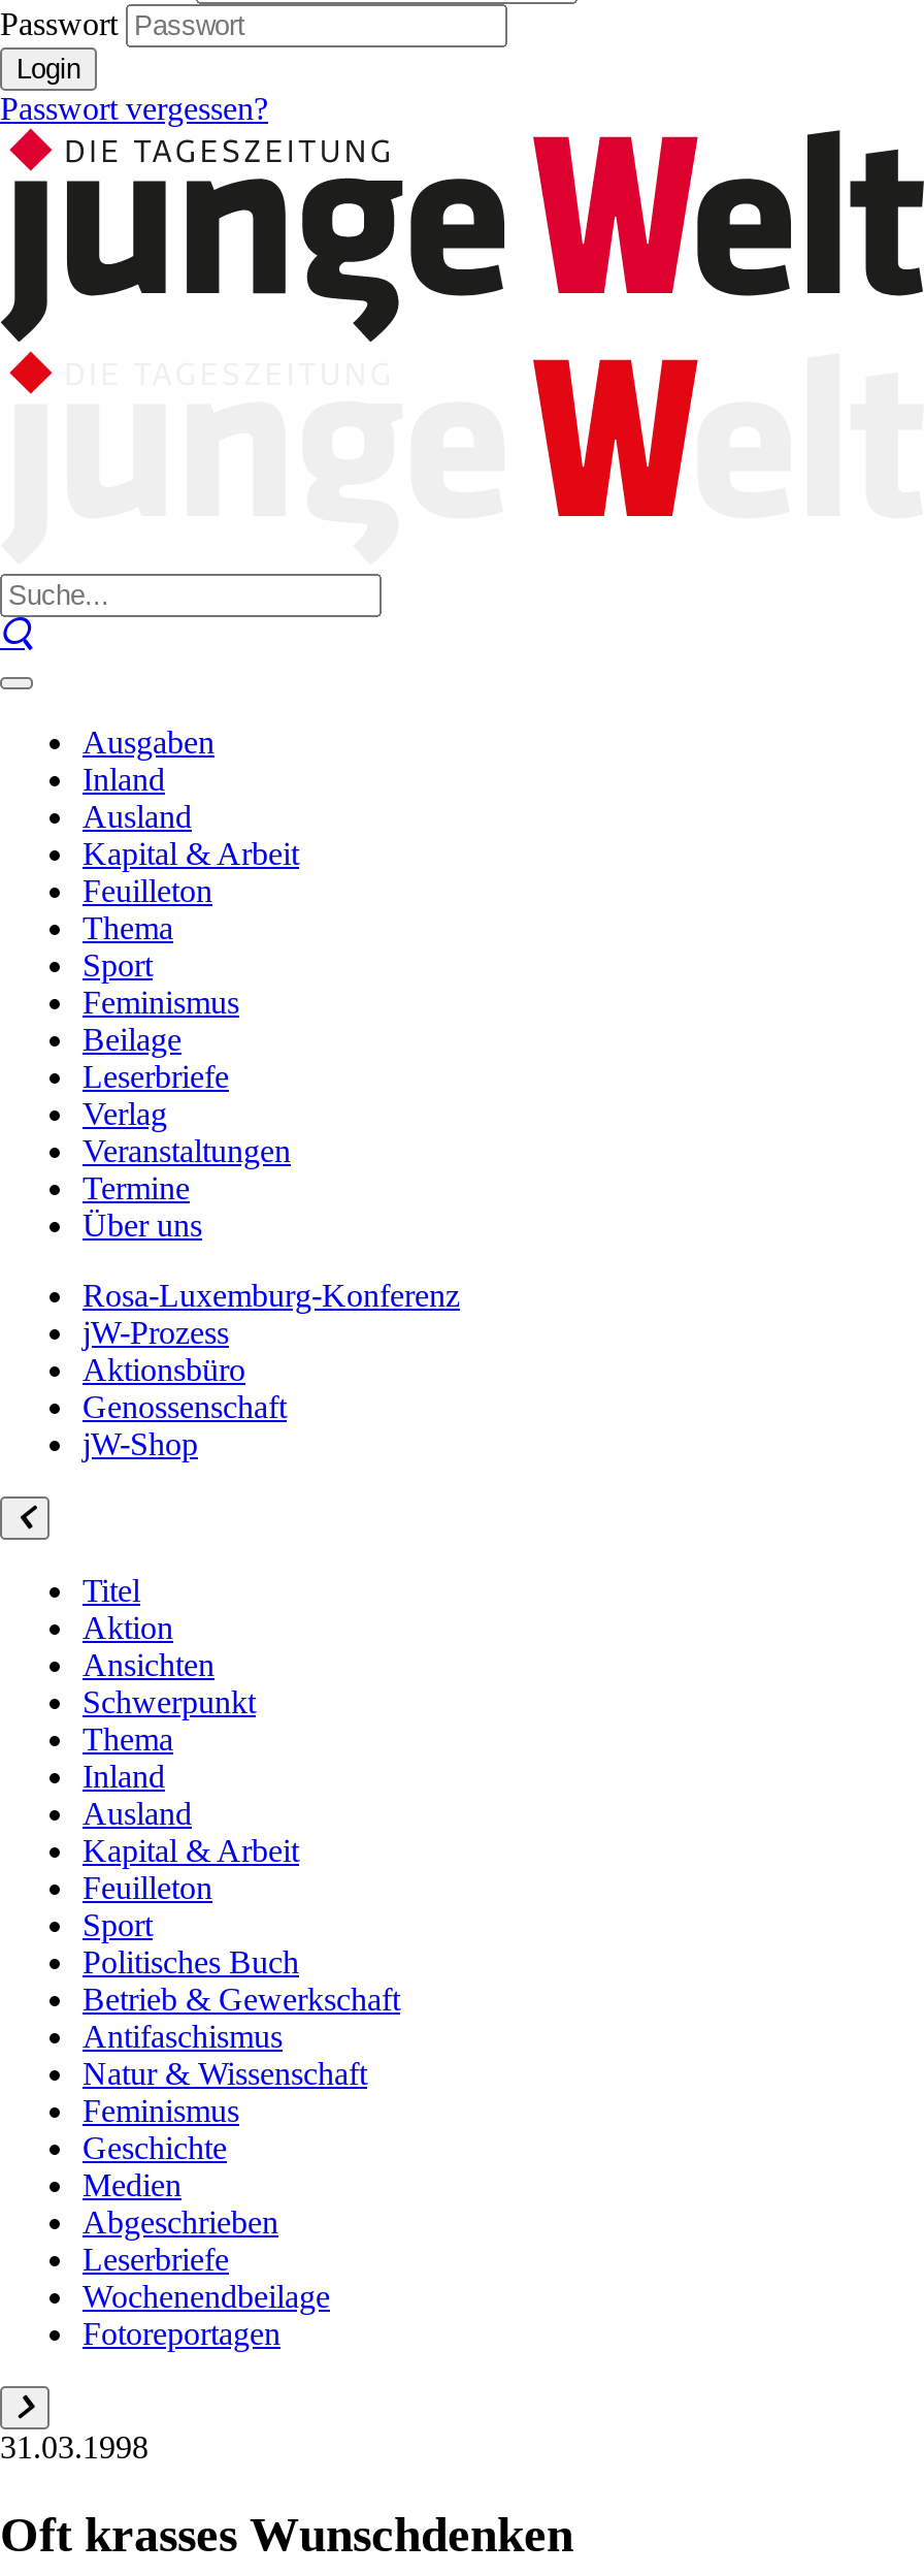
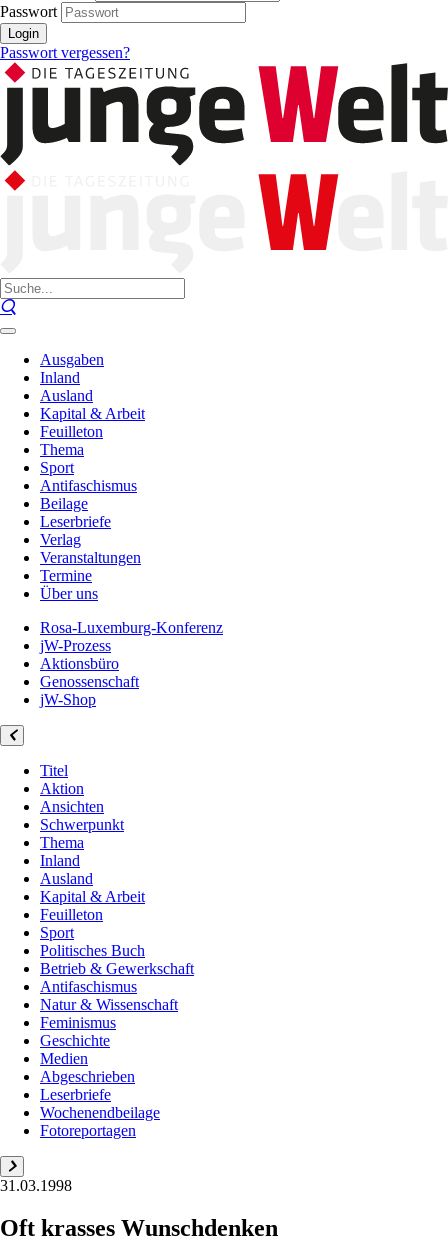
[82,985,239,1020] Feminismus -> [40,477,137,494] Antifaschismus

